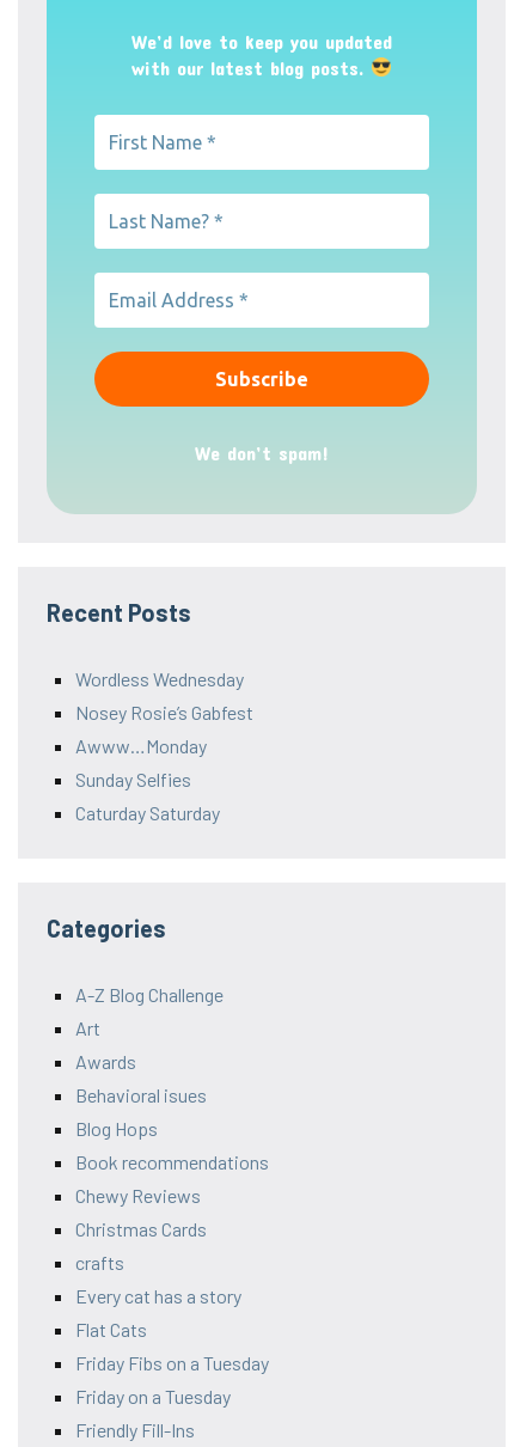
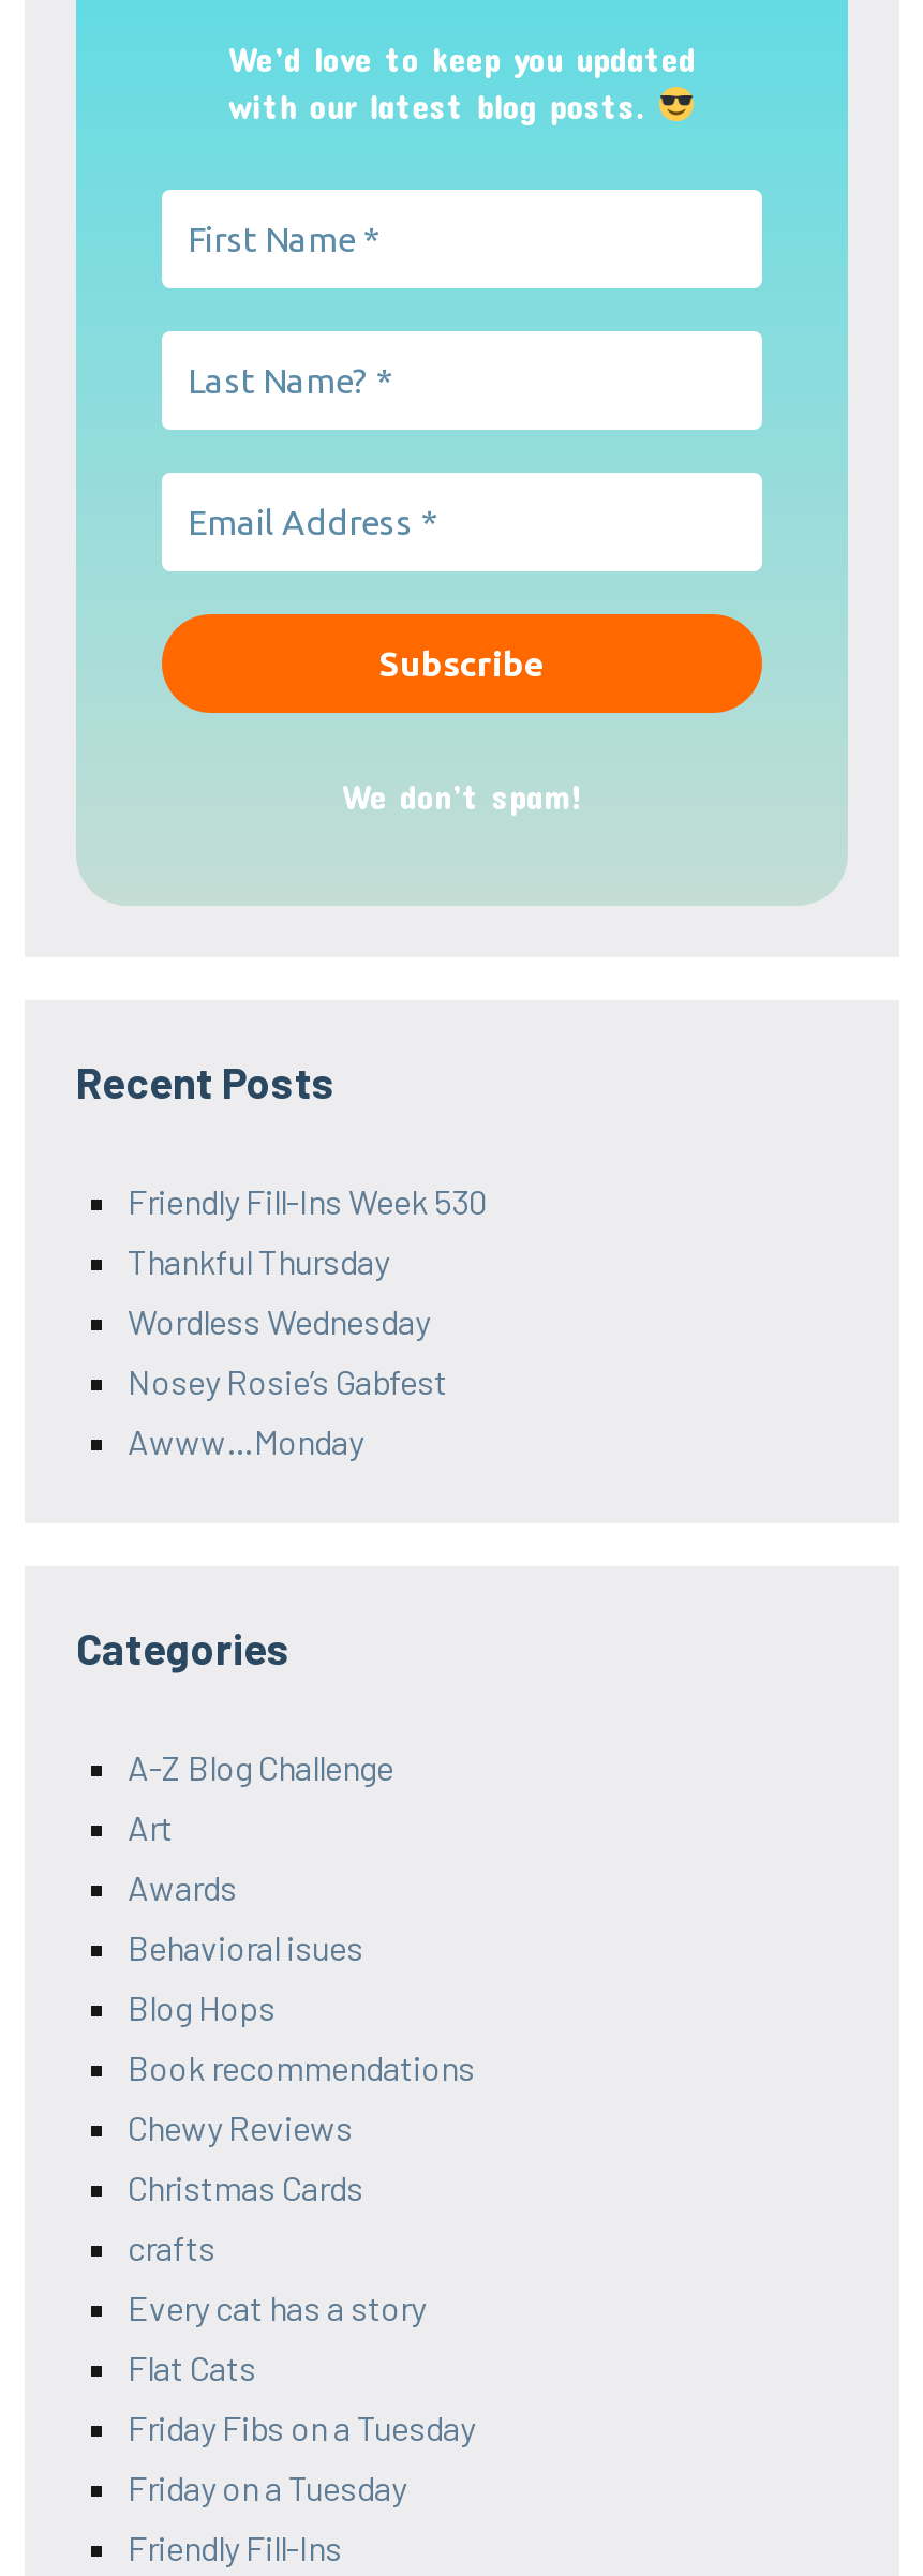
none -> [128,1180,488,1280] Friendly Fill-Ins Week 530 | Thankful Thursday
moved [75,667,253,757] -> [128,1300,447,1460]: Wordless Wednesday | Nosey Rosie’s Gabfest | Awww…Monday
[75,767,220,824] Sunday Selfies | Caturday Saturday -> none

